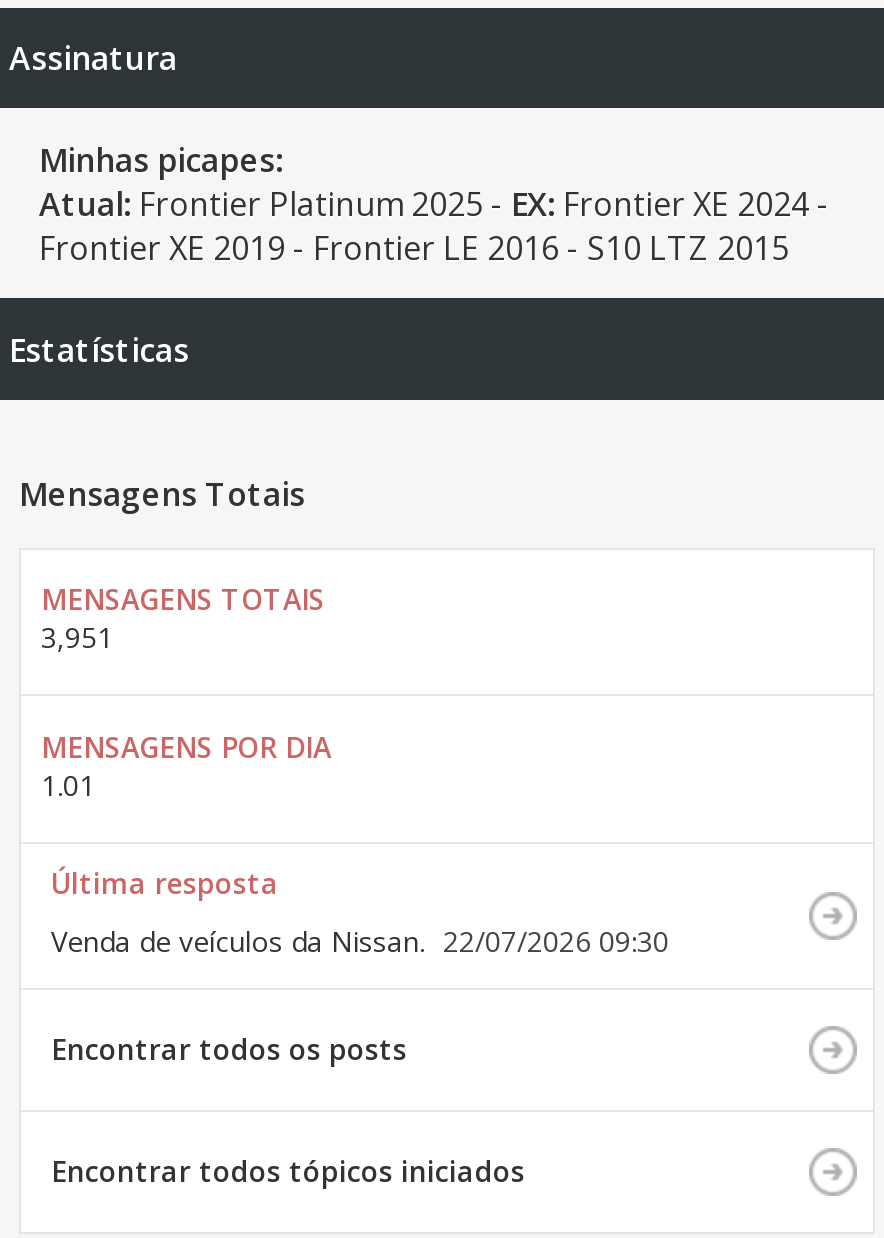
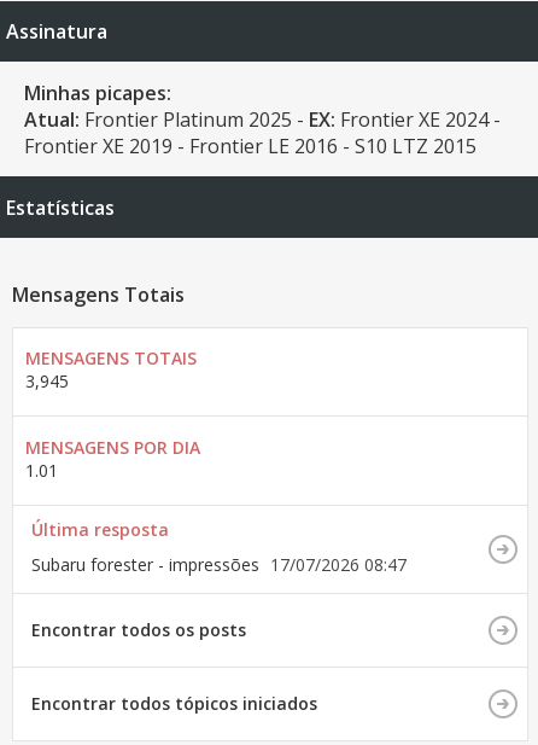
[41,618,113,656] 3,951 -> [25,370,69,393] 3,945
[51,922,669,960] Venda de veículos da Nissan. 22/07/2026 09:30 -> [31,553,407,576] Subaru forester - impressões 17/07/2026 08:47

